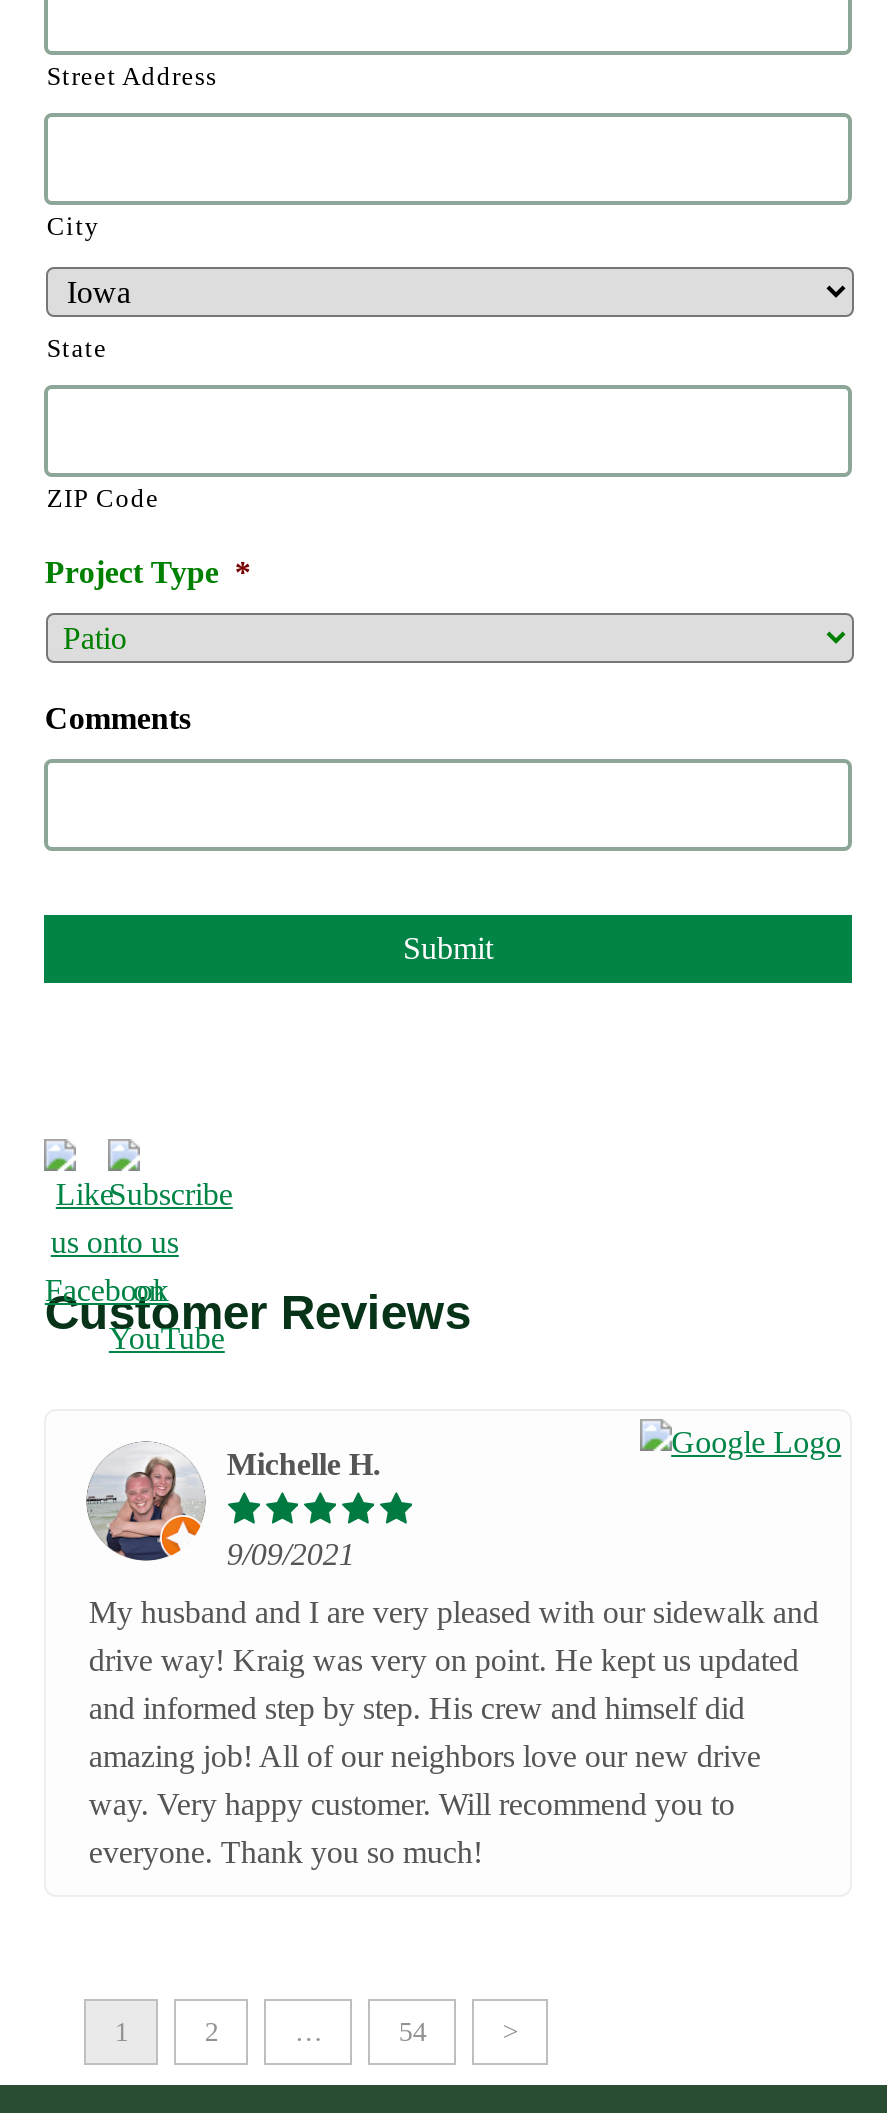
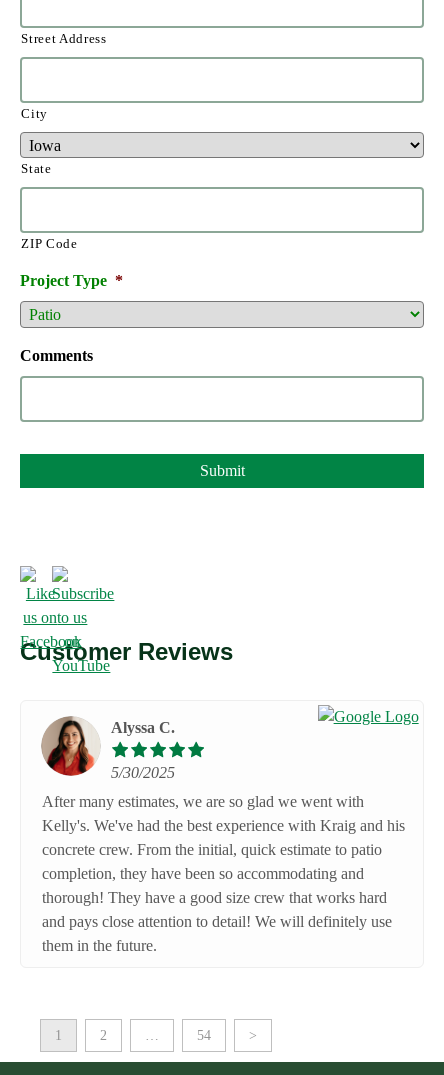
[88,1441,381,1531] [image] | Michelle H. -> [42,716,175,777] [image] | Alyssa C.
[227,1536,355,1570] 9/09/2021 -> [111,764,175,781] 5/30/2025
[89,1594,819,1868] My husband and I are very pleased with our sidewalk and | drive way! Kraig was very on point. He kept us updated | and informed step by step. His crew and himself did | amazing job! All of our neighbors love our new drive | way. Very happy customer. Will recommend you to | everyone. Thank you so much! -> [42,793,405,954] After many estimates, we are so glad we went with | Kelly's. We've had the best experience with Kraig and his | concrete crew. From the initial, quick estimate to patio | completion, they have been so accommodating and | thorough! They have a good size crew that works hard | and pays close attention to detail! We will definitely use | them in the future.

